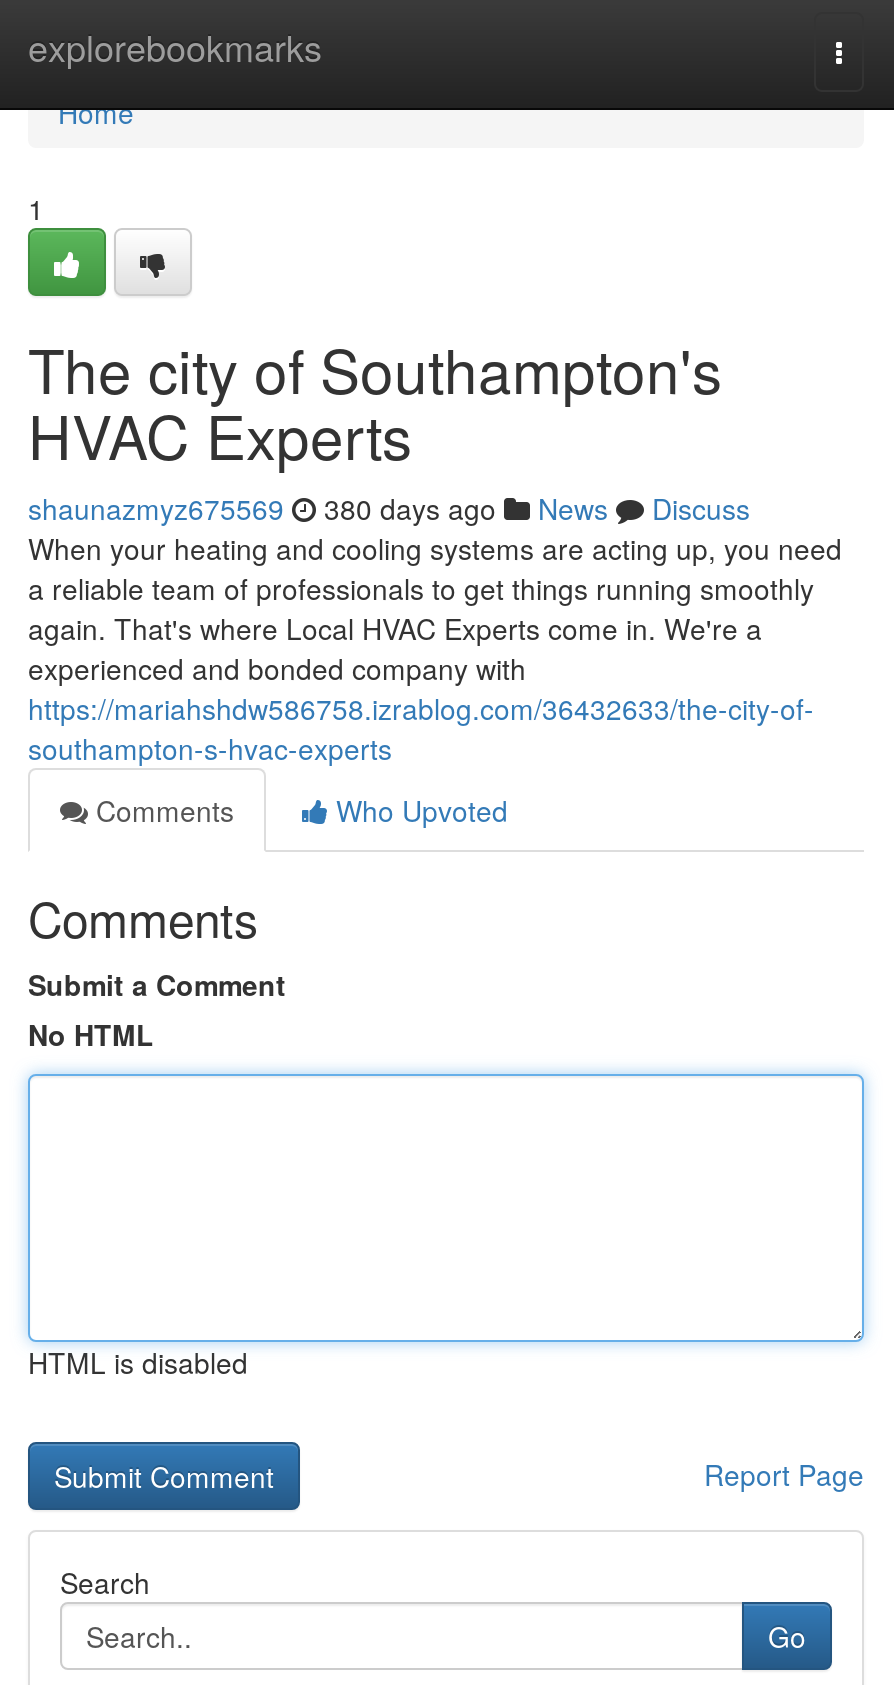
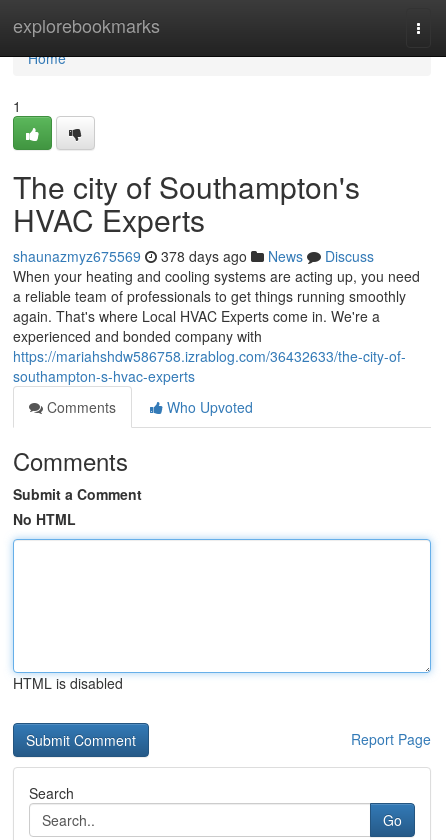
[28,488,750,528] shaunazmyz675569 380 days ago News Discuss -> [13,246,374,266] shaunazmyz675569 378 days ago News Discuss

